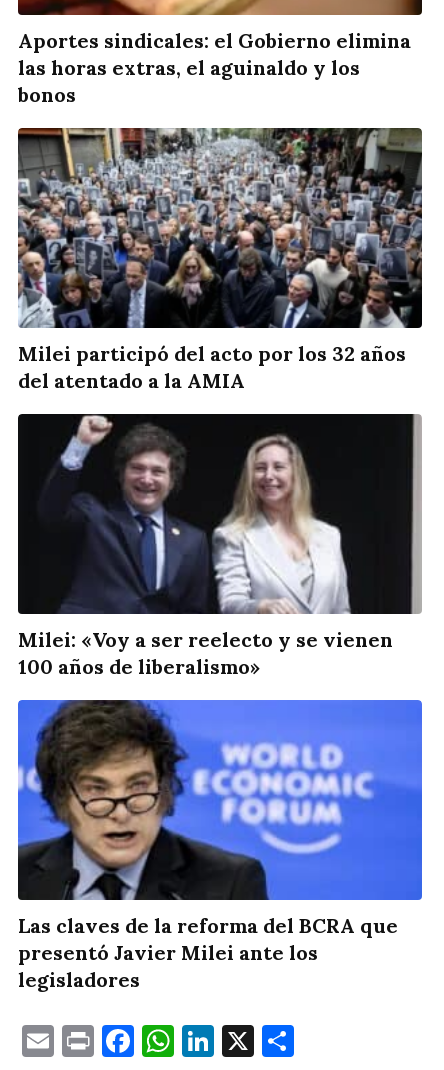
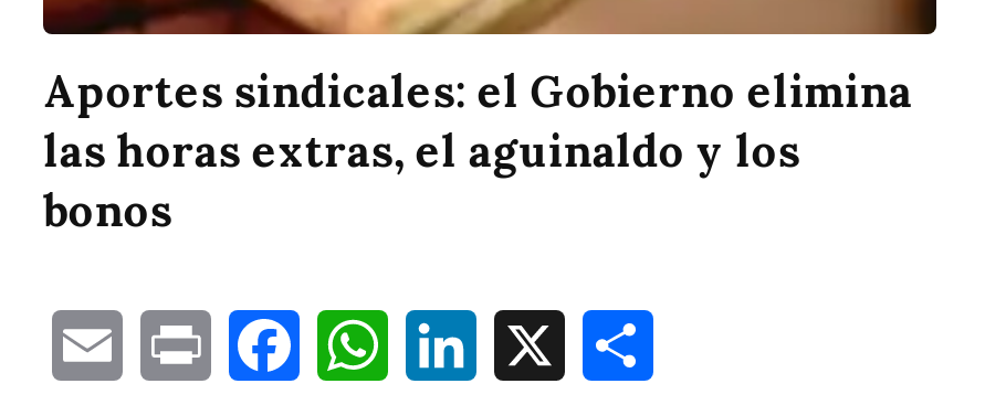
[17,127,423,393] [image] | Milei participó del acto por los 32 años | del atentado a la AMIA -> none
[18,413,422,679] [image] | Milei: «Voy a ser reelecto y se vienen | 100 años de liberalismo» -> none
[17,699,423,992] [image] | Las claves de la reforma del BCRA que | presentó Javier Milei ante los | legisladores -> none

